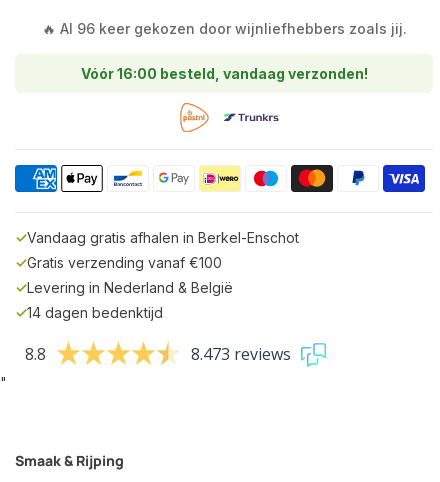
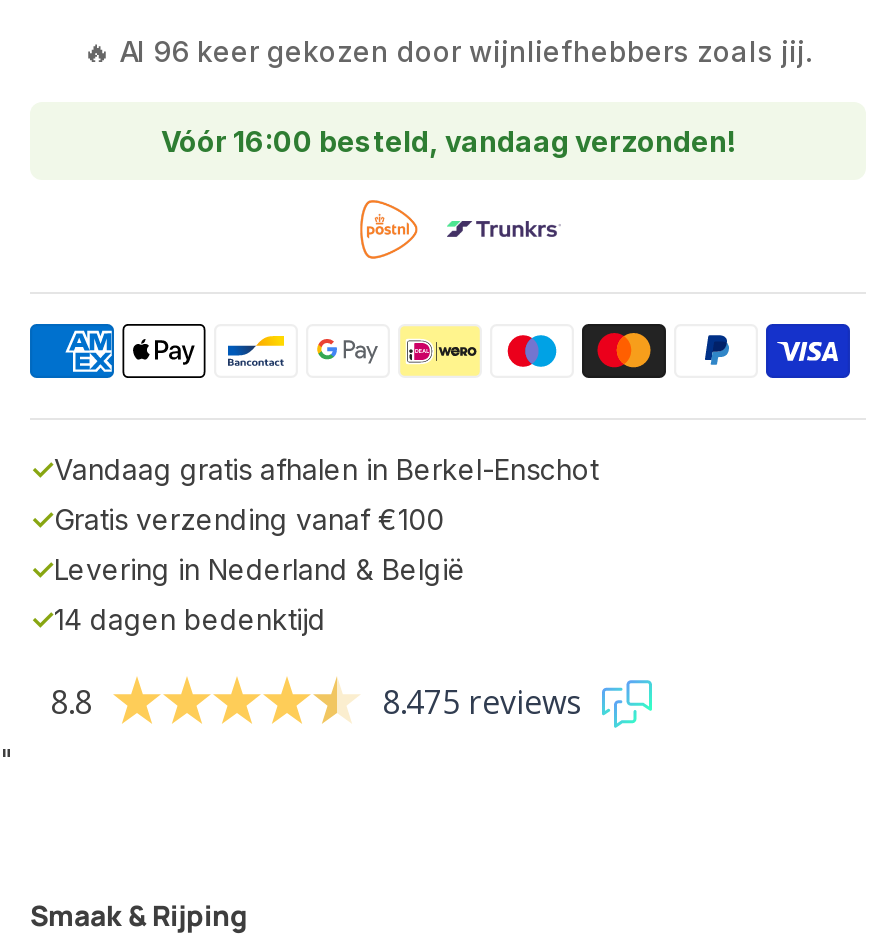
[191,343,291,365] 8.473 reviews -> [382,680,582,724] 8.475 reviews

